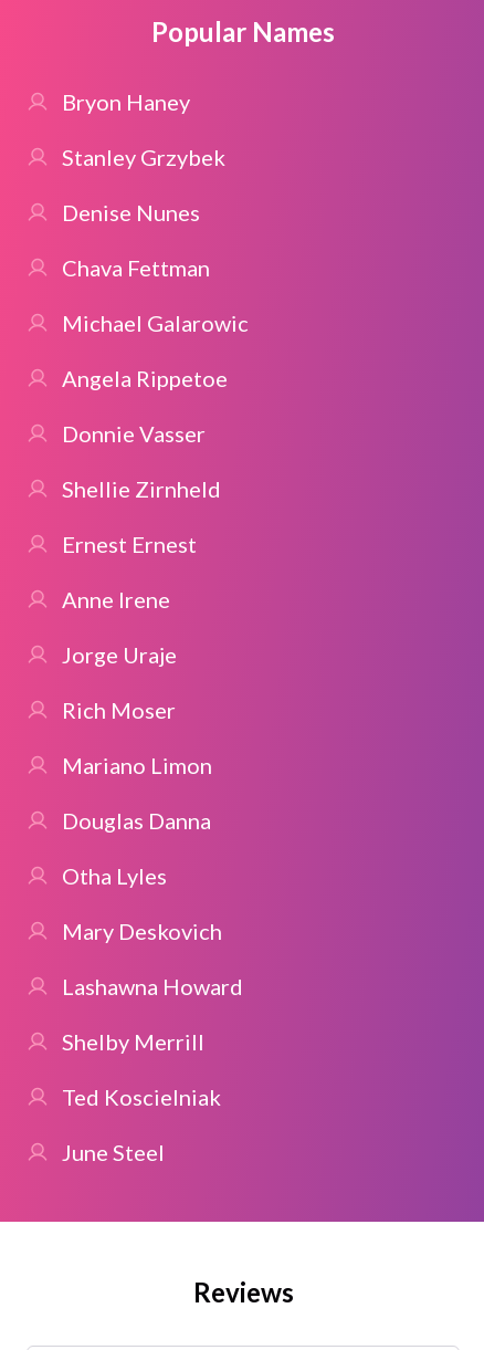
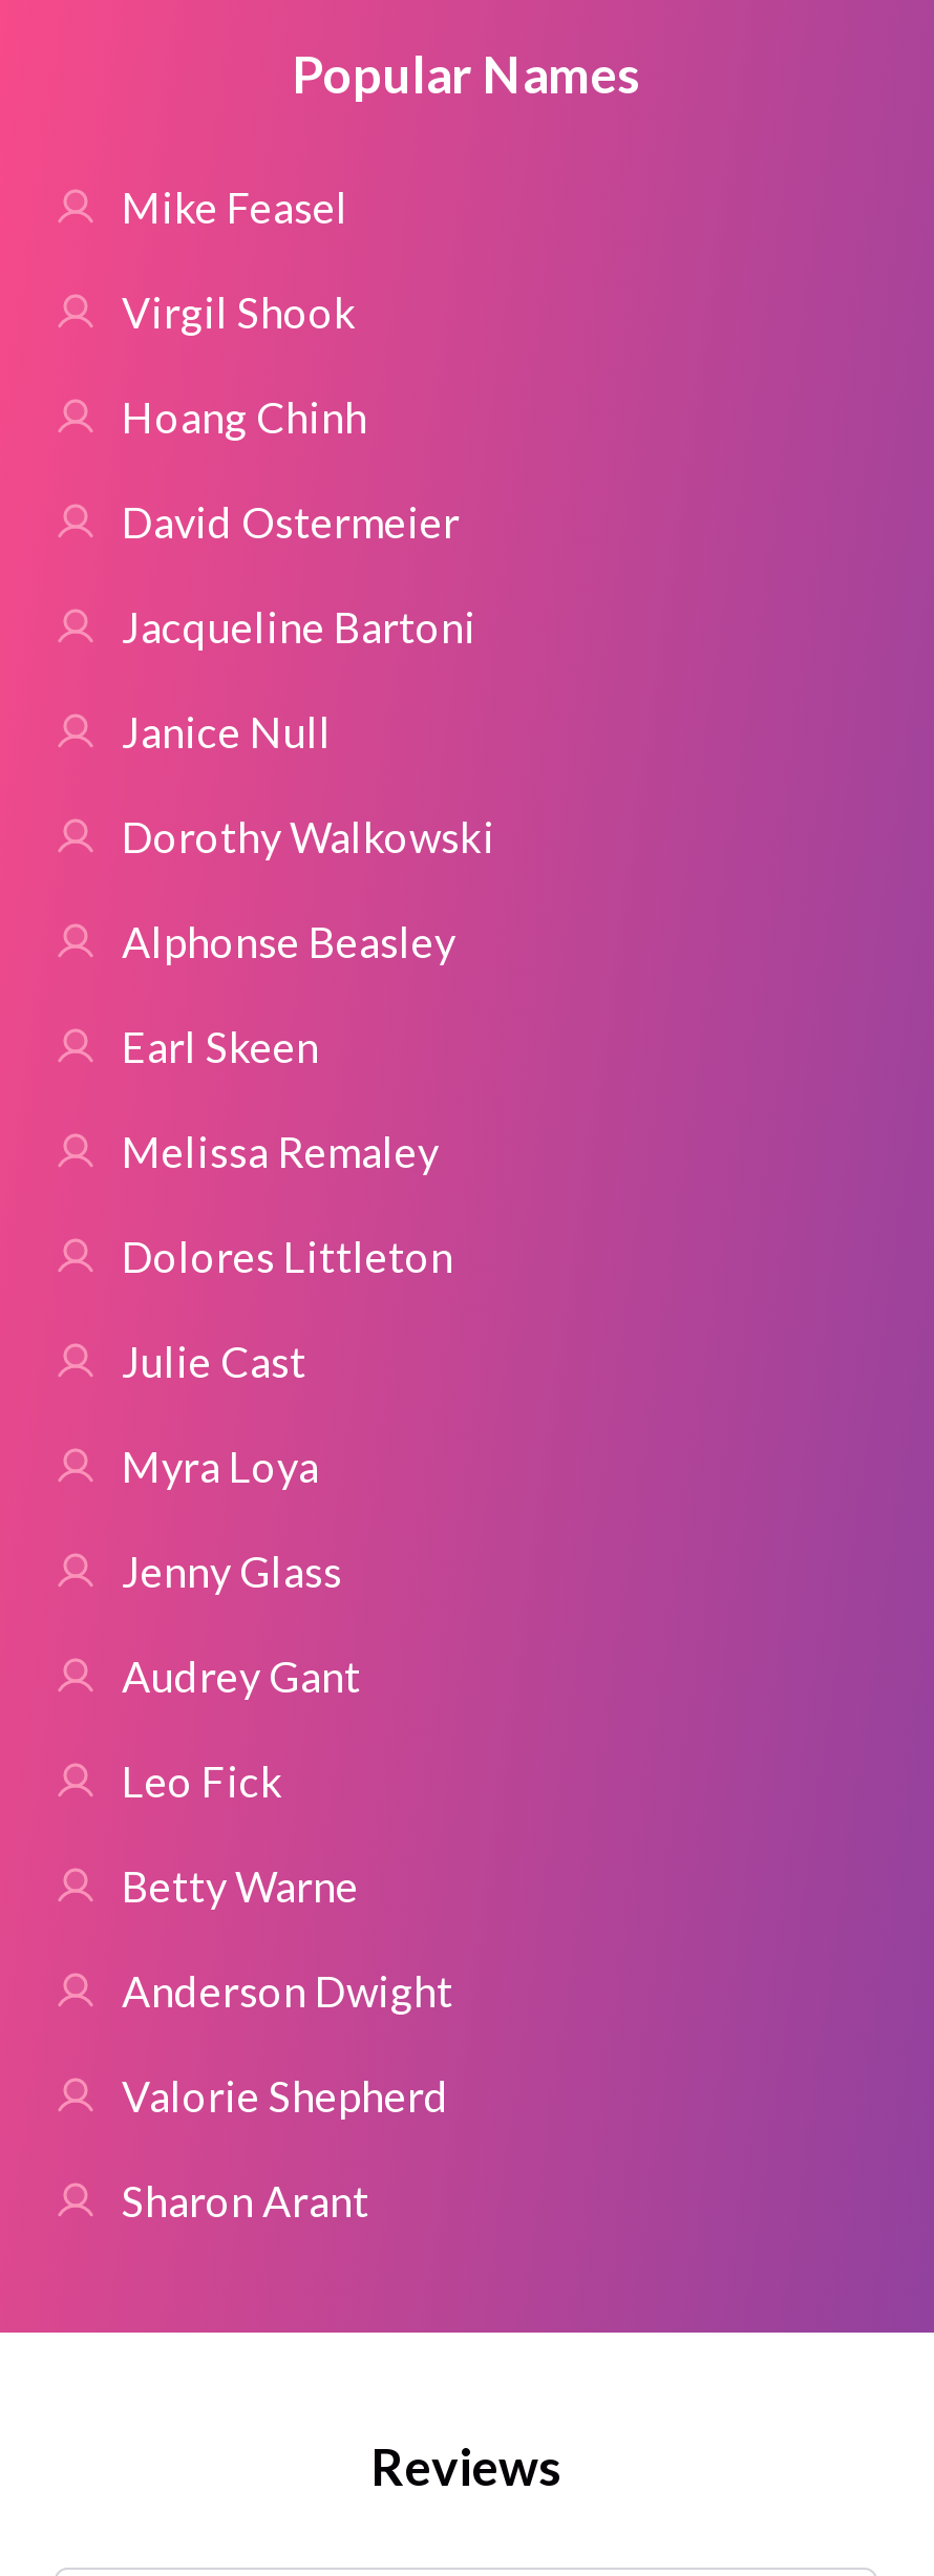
[62,88,190,115] Bryon Haney -> [122,182,348,232] Mike Feasel
[62,144,225,170] Stanley Grzybek -> [122,286,357,337] Virgil Shook
[62,199,200,226] Denise Nunes -> [122,391,367,442] Hoang Chinh
[62,254,210,281] Chava Fettman -> [122,496,460,547] David Ostermeier
[62,310,249,336] Michael Galarowic -> [122,601,476,652] Jacqueline Bartoni
[62,365,228,391] Angela Rippetoe -> [122,706,332,757] Janice Null
[62,420,206,447] Donnie Vasser -> [122,811,495,861] Dorothy Walkowski
[62,475,221,502] Shellie Zirnheld -> [122,916,455,966] Alphonse Beasley
[62,531,197,557] Ernest Ernest -> [122,1021,319,1071] Earl Skeen
[62,586,170,613] Anne Irene -> [122,1126,439,1176] Melissa Remaley
[62,641,177,668] Jorge Uraje -> [122,1231,453,1281] Dolores Littleton
[62,697,176,723] Rich Moser -> [122,1336,306,1386] Julie Cast
[62,752,212,778] Mariano Limon -> [122,1441,319,1491] Myra Loya
[62,807,211,834] Douglas Danna -> [122,1546,342,1596] Jenny Glass
[62,862,167,889] Otha Lyles -> [122,1651,361,1701] Audrey Gant
[62,918,222,944] Mary Deskovich -> [122,1755,283,1806] Leo Fick
[62,973,243,1000] Lashawna Howard -> [122,1860,359,1911] Betty Warne
[62,1028,204,1055] Shelby Merrill -> [122,1965,453,2016] Anderson Dwight
[62,1084,221,1110] Ted Koscielniak -> [122,2070,449,2121] Valorie Shepherd
[62,1139,165,1165] June Steel -> [122,2175,369,2226] Sharon Arant

